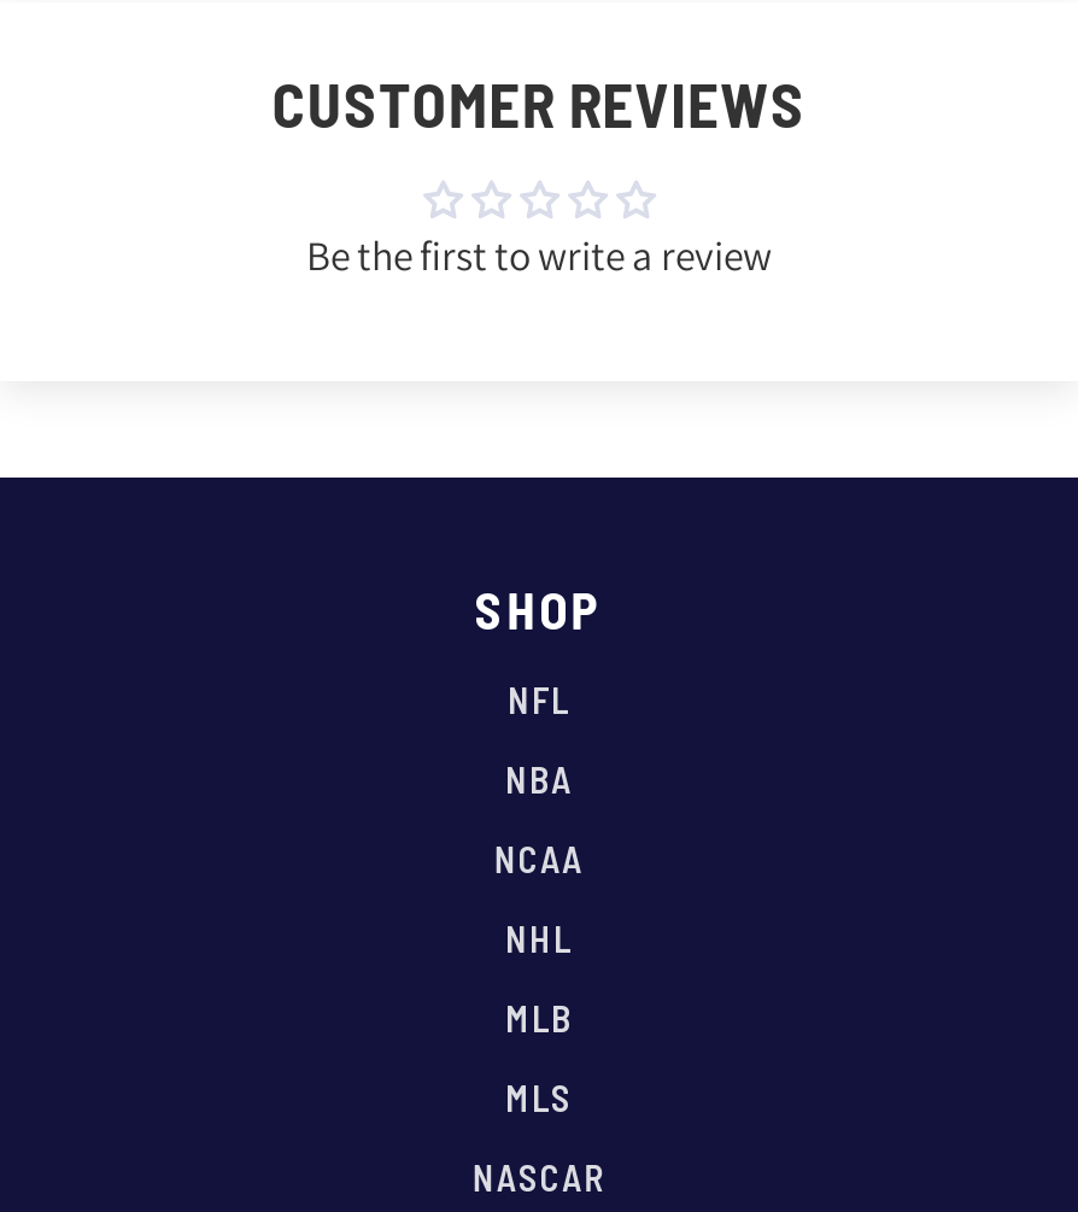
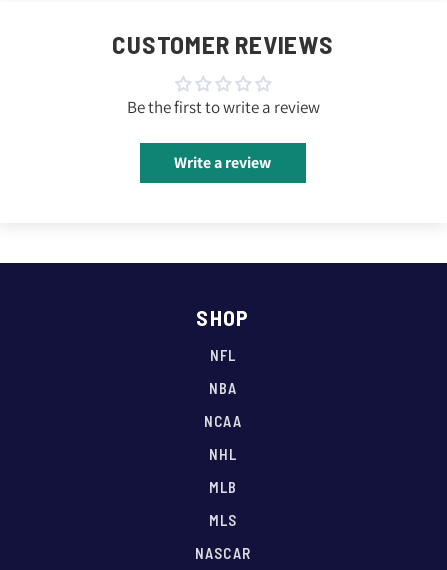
none -> [174,152,271,173] Write a review

